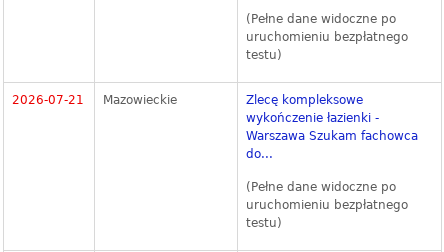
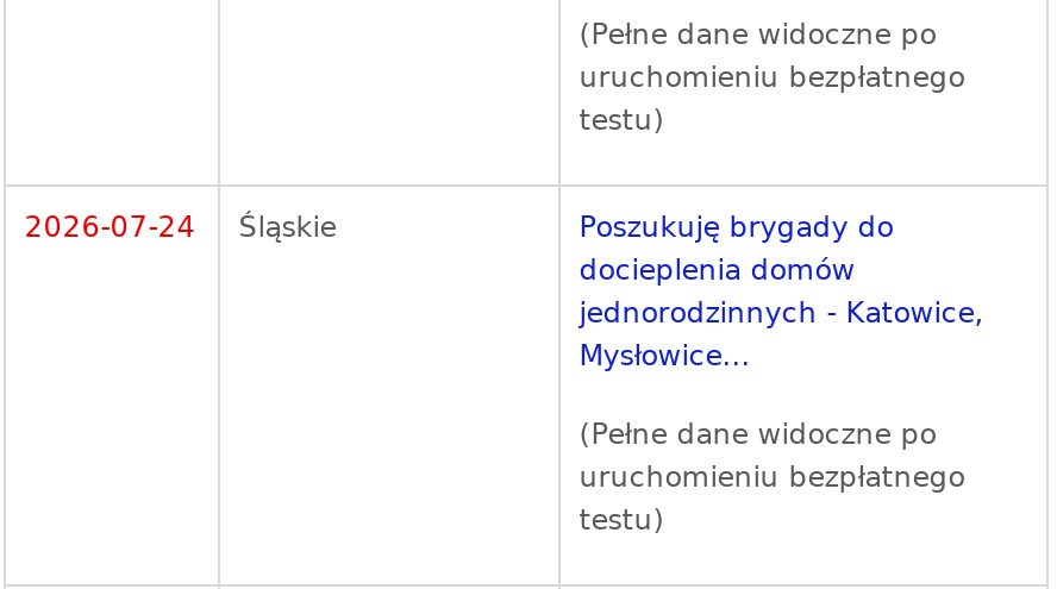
[12,93,418,161] 2026-07-21 | Mazowieckie | Zlecę kompleksowe | wykończenie łazienki - | Warszawa Szukam fachowca | do... -> [25,211,984,373] 2026-07-24 | Śląskie | Poszukuję brygady do | docieplenia domów | jednorodzinnych - Katowice, | Mysłowice...

